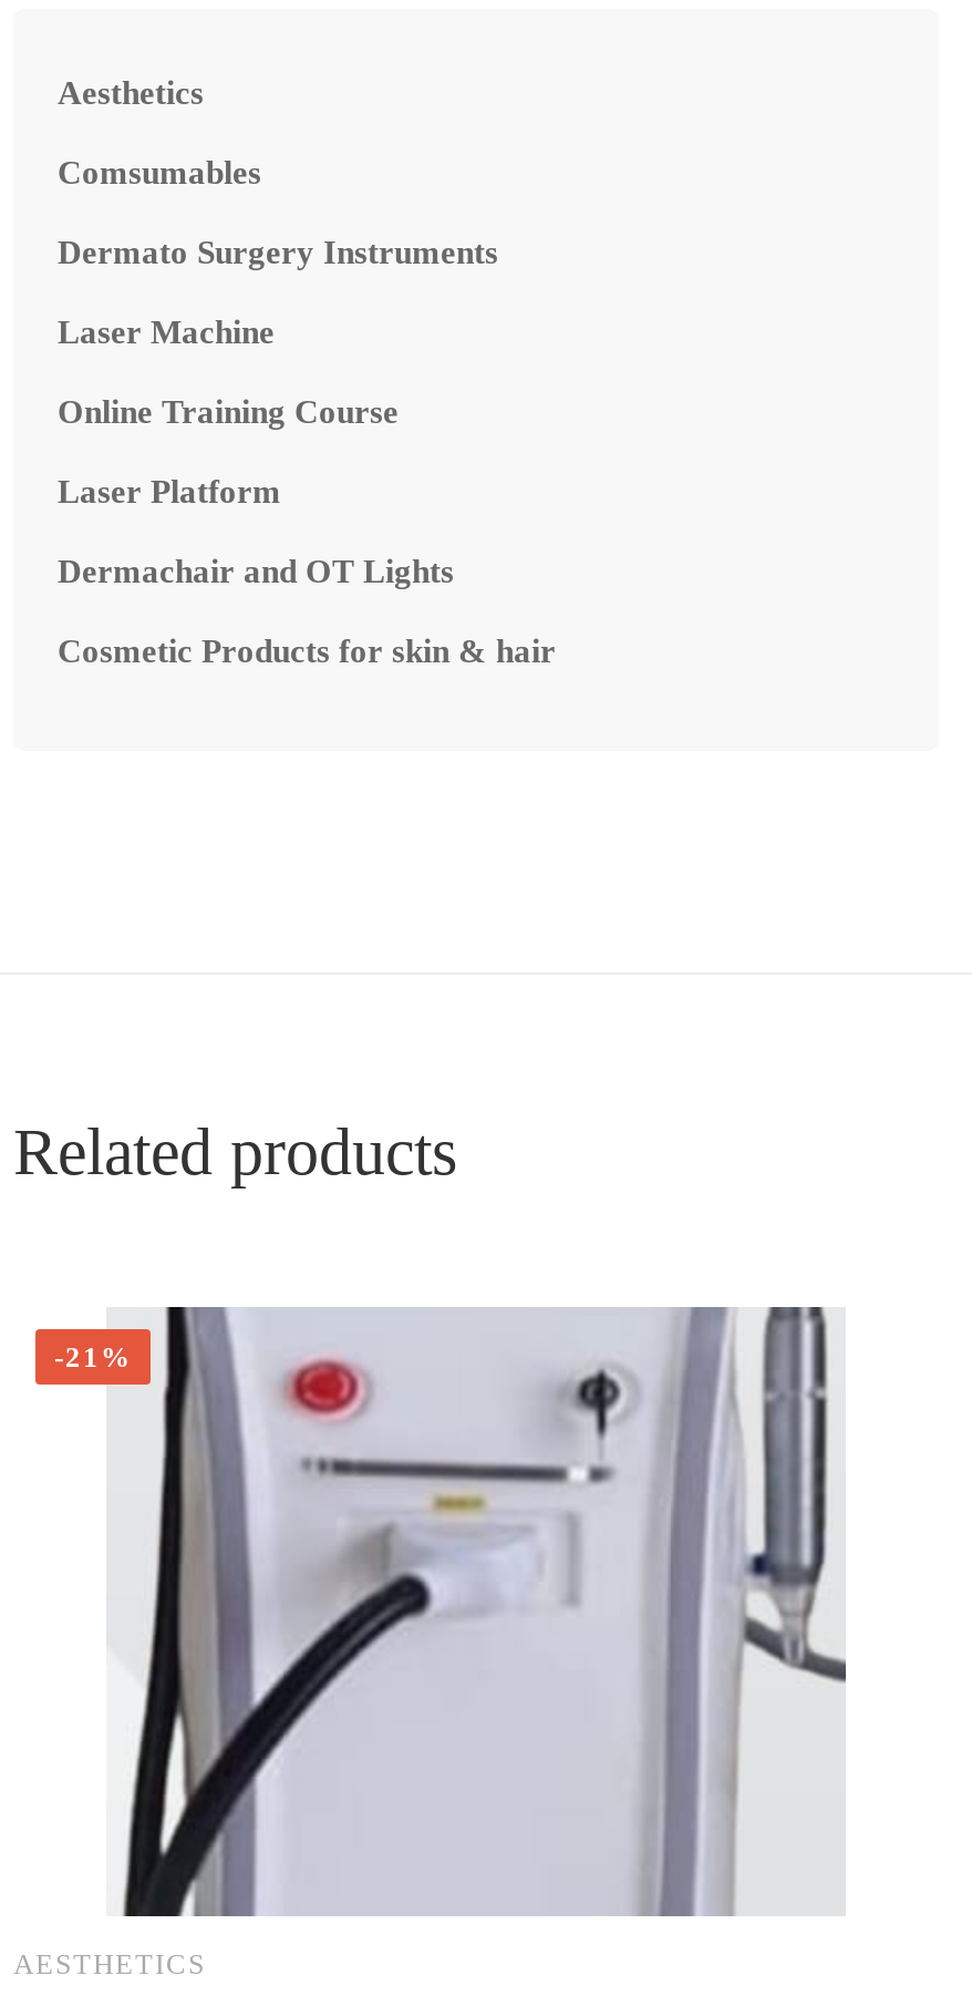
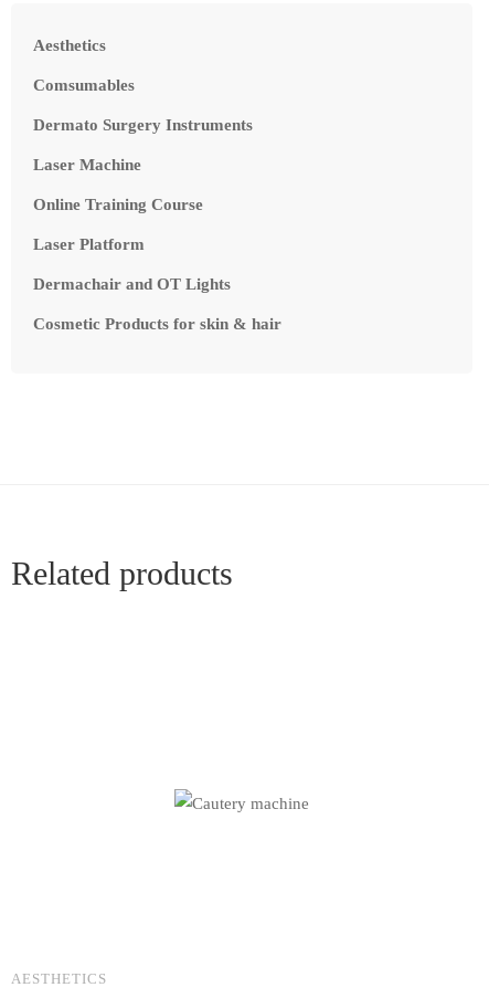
[54,1305,848,1918] [image] | -21% -> none

